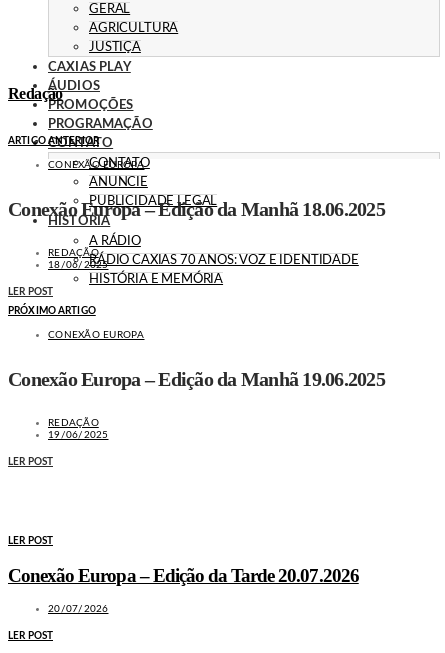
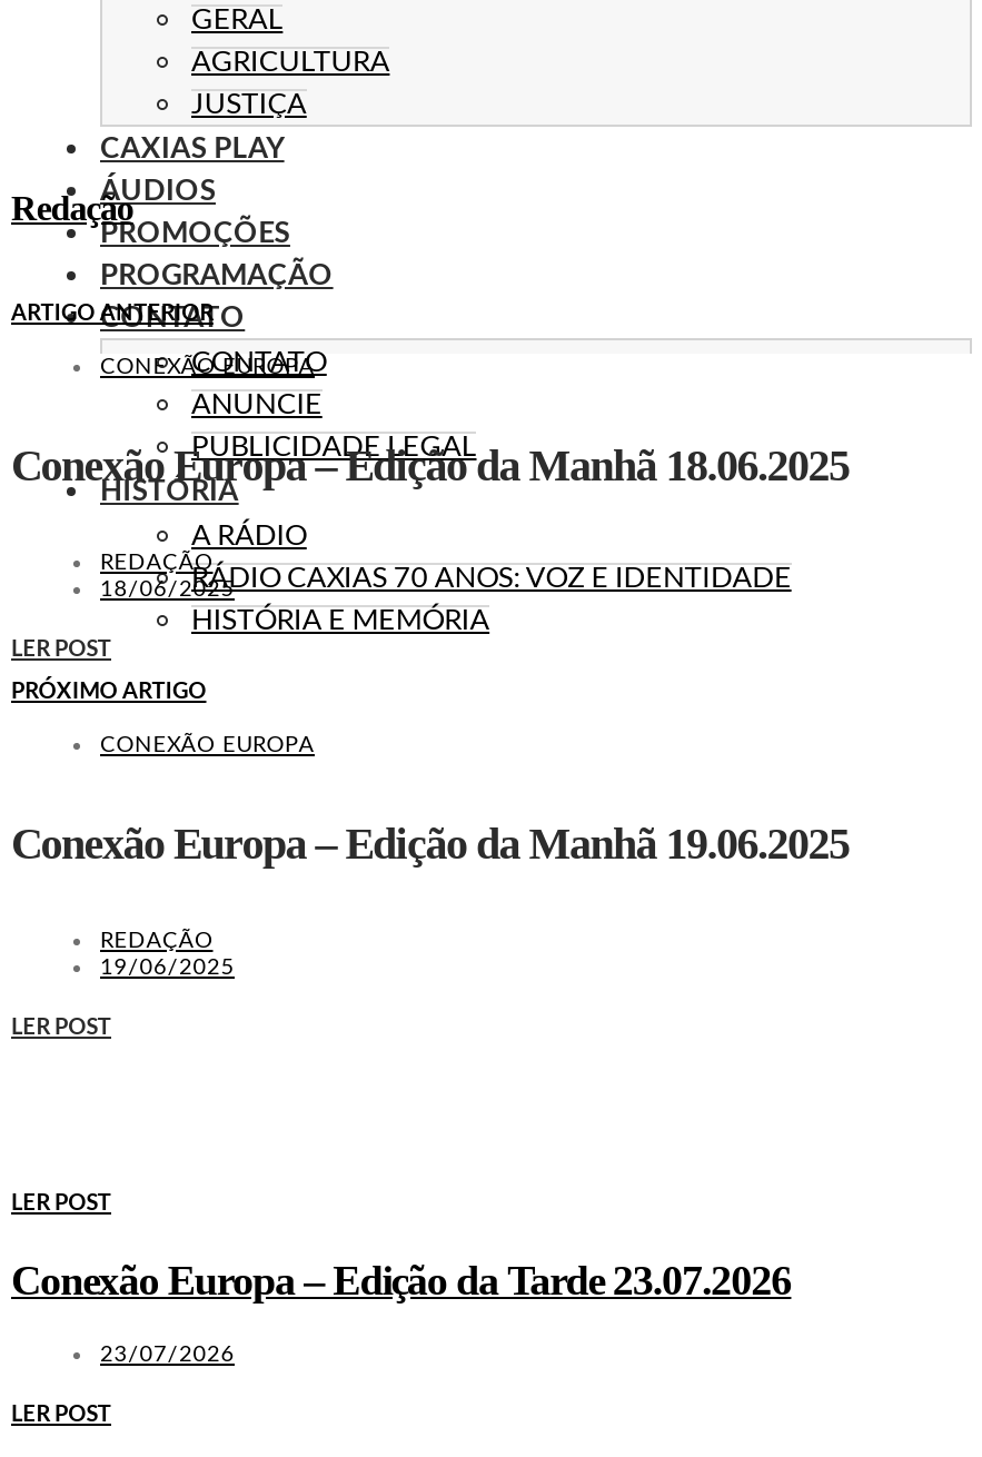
[8,565,359,586] Conexão Europa – Edição da Tarde 20.07.2026 -> [11,1256,791,1303] Conexão Europa – Edição da Tarde 23.07.2026
[48,604,108,614] 20/07/2026 -> [100,1343,235,1365] 23/07/2026

